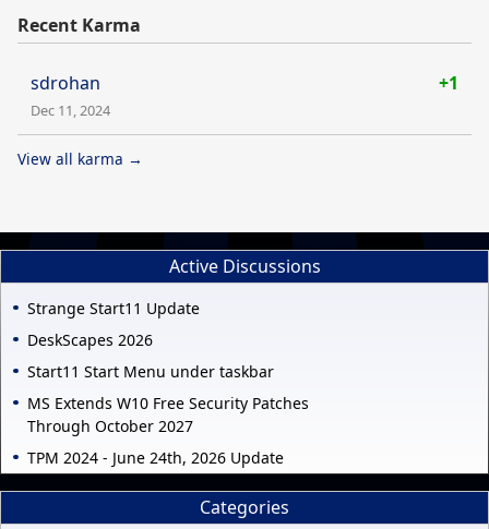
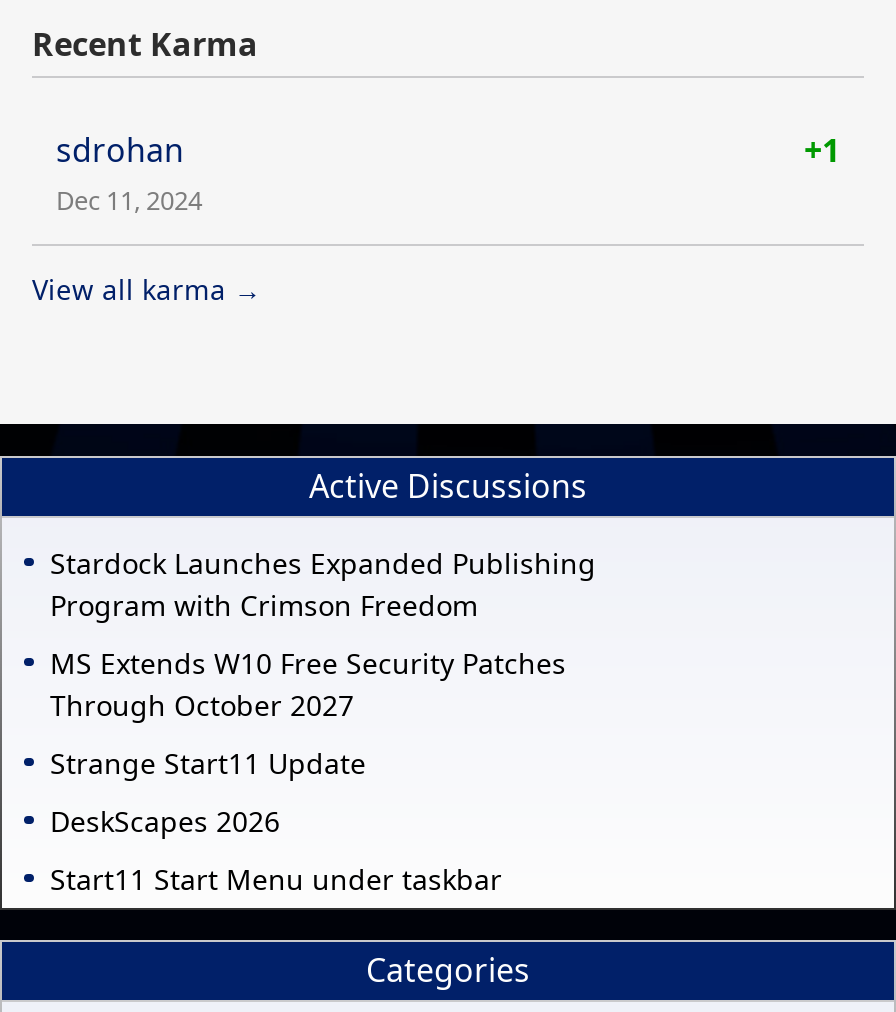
none -> [50,543,596,623] Stardock Launches Expanded Publishing | Program with Crimson Freedom
moved [27,297,274,381] -> [50,743,502,897]: Strange Start11 Update | DeskScapes 2026 | Start11 Start Menu under taskbar
moved [27,392,309,436] -> [50,643,566,723]: MS Extends W10 Free Security Patches | Through October 2027
[27,447,284,468] TPM 2024 - June 24th, 2026 Update -> none

